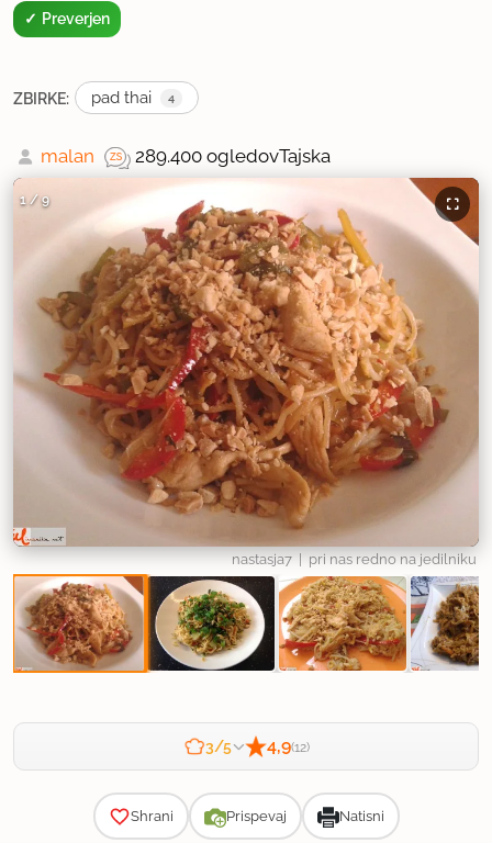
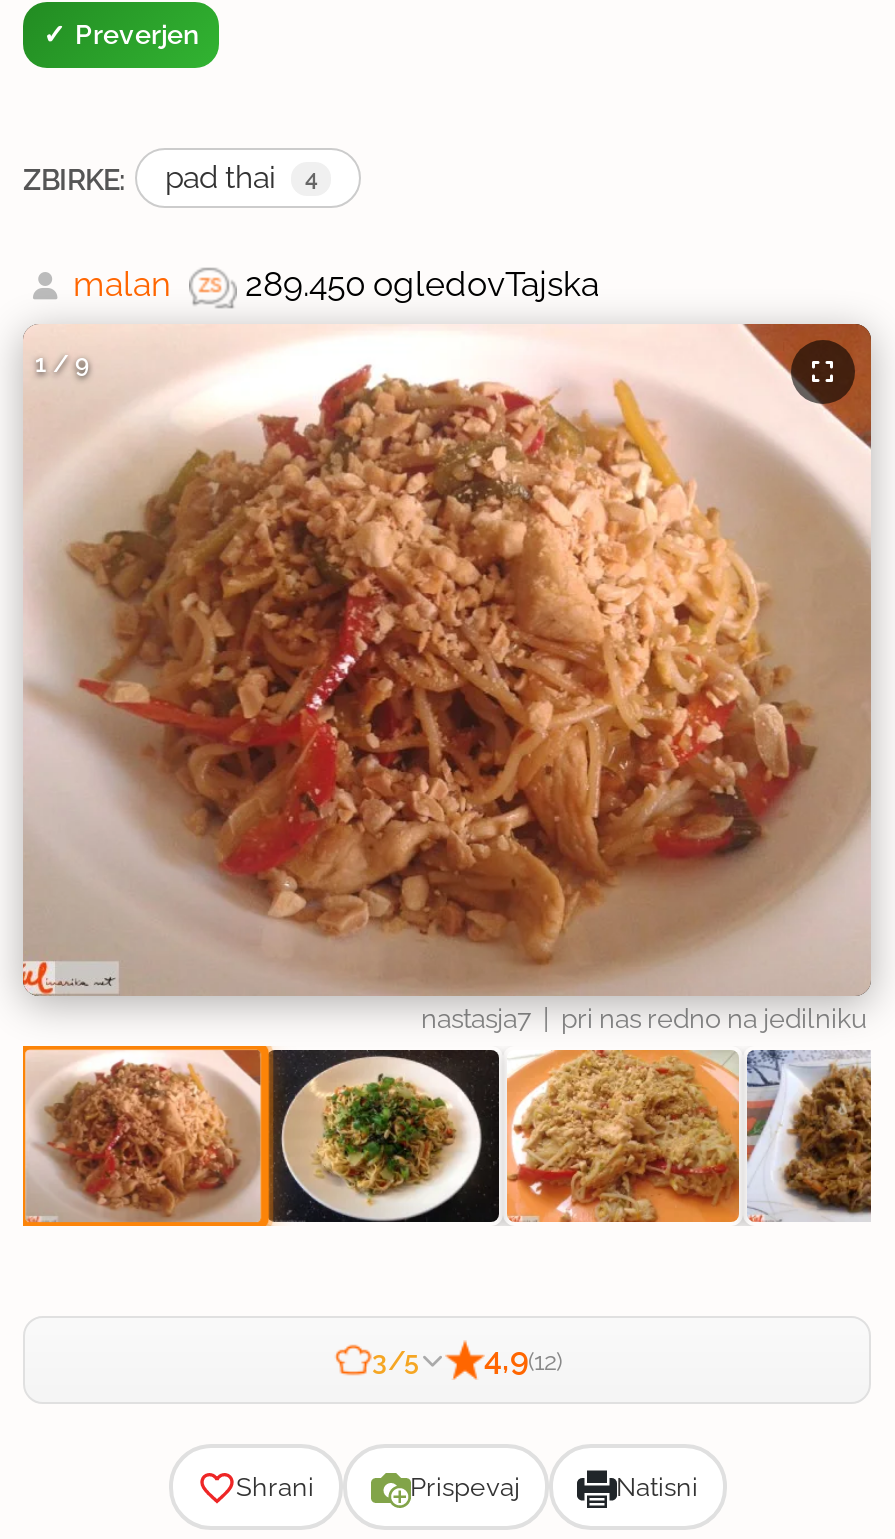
[135,145,331,167] 289.400 ogledovTajska -> [245,264,599,304] 289.450 ogledovTajska

